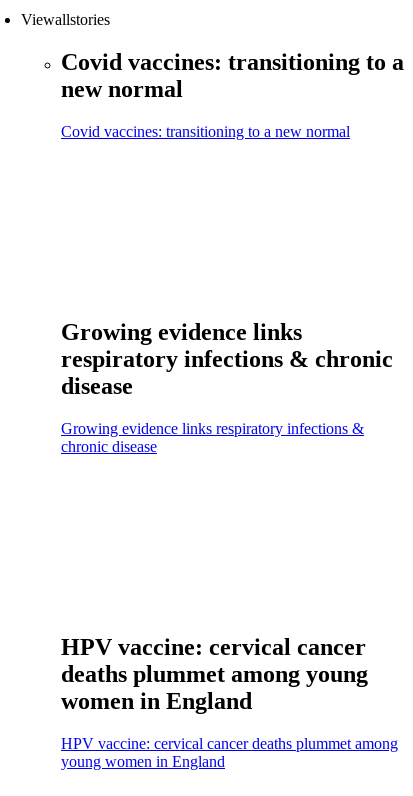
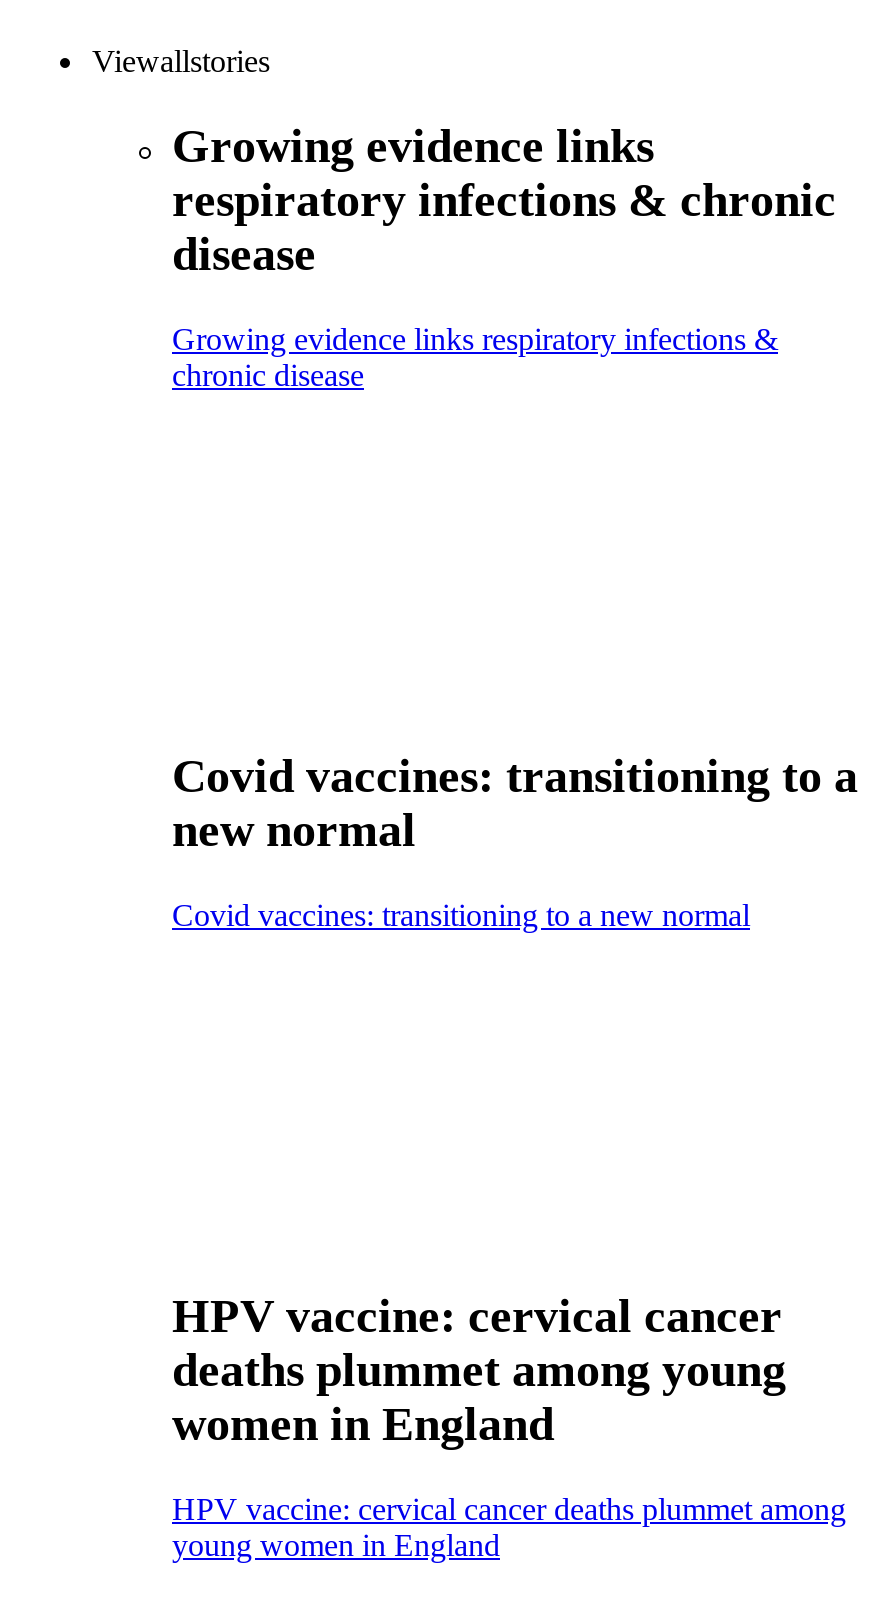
moved [61,49,404,140] -> [172,750,858,931]: Covid vaccines: transitioning to a | new normal | Covid vaccines: transitioning to a new normal
moved [61,319,393,455] -> [172,120,836,392]: Growing evidence links | respiratory infections & chronic | disease | Growing evidence links respiratory infections & | chronic disease

